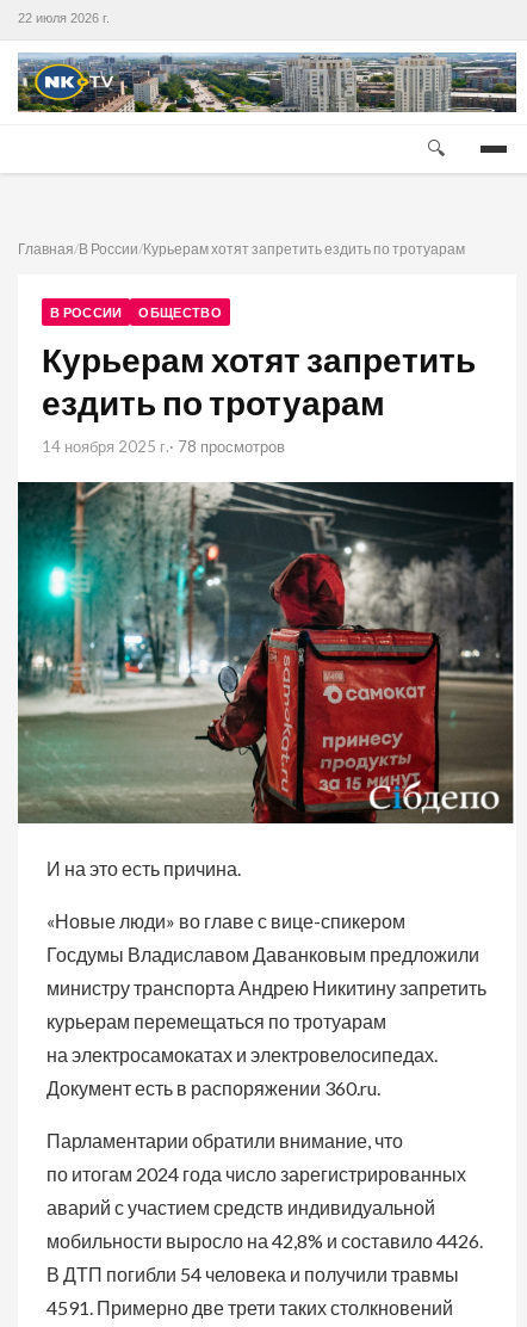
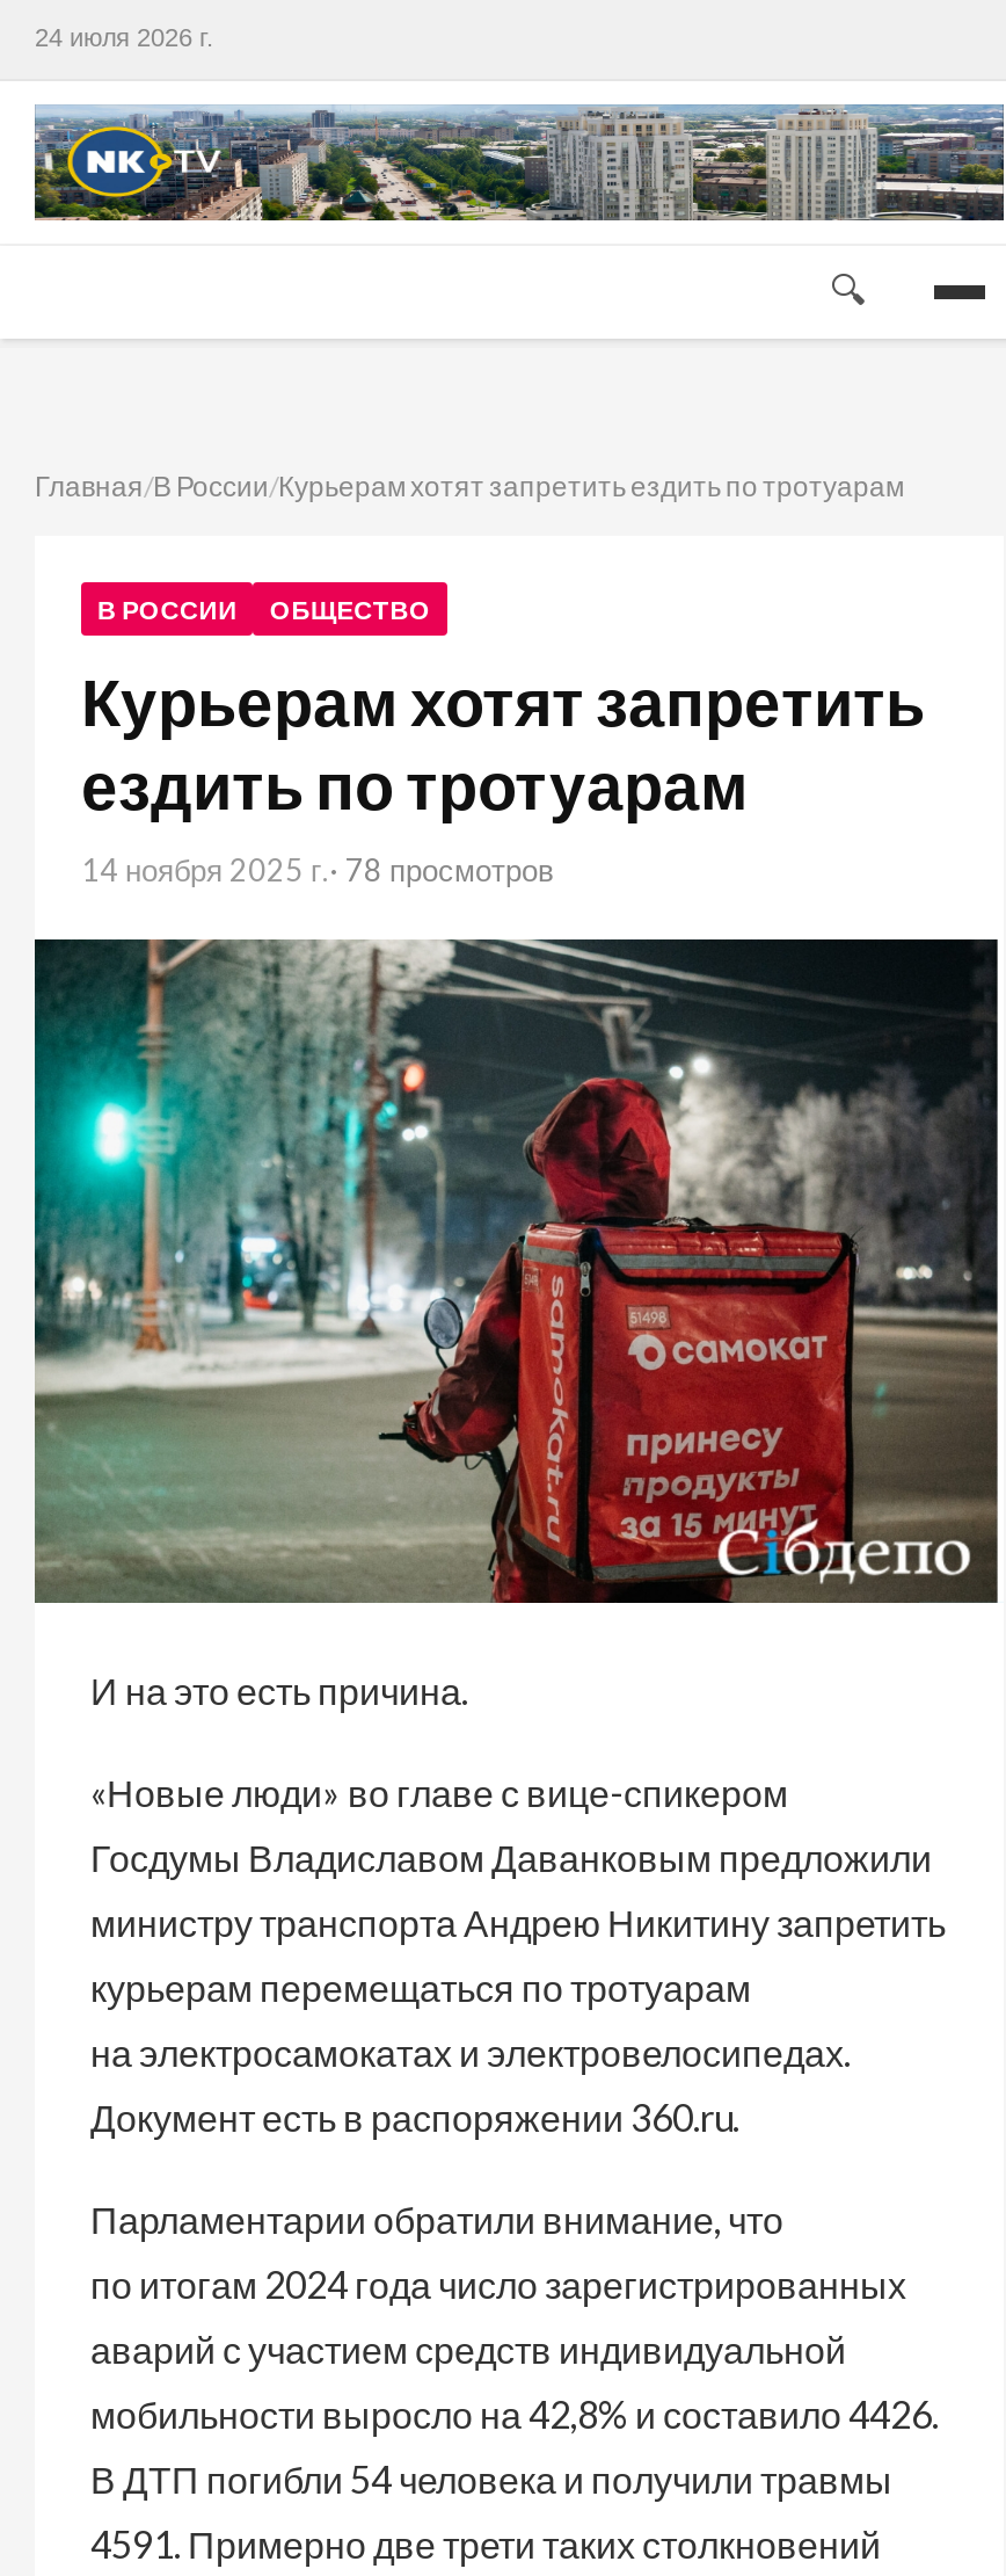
[18,11,110,25] 22 июля 2026 г. -> [35,23,213,51] 24 июля 2026 г.

